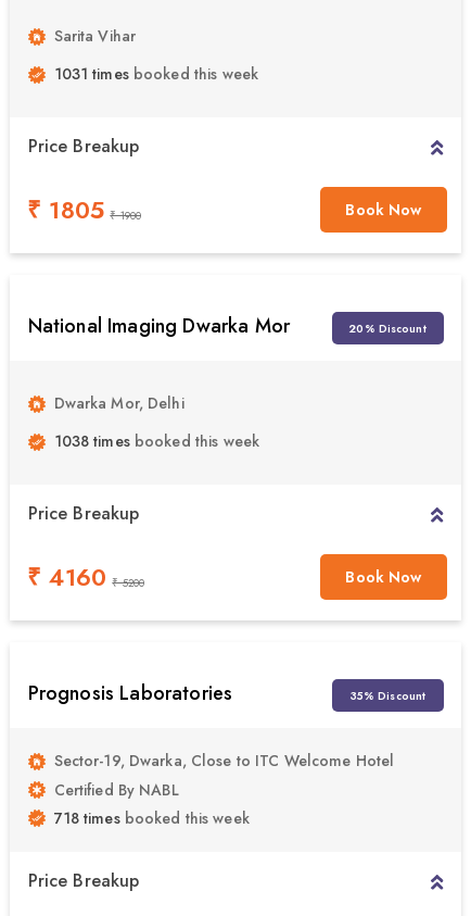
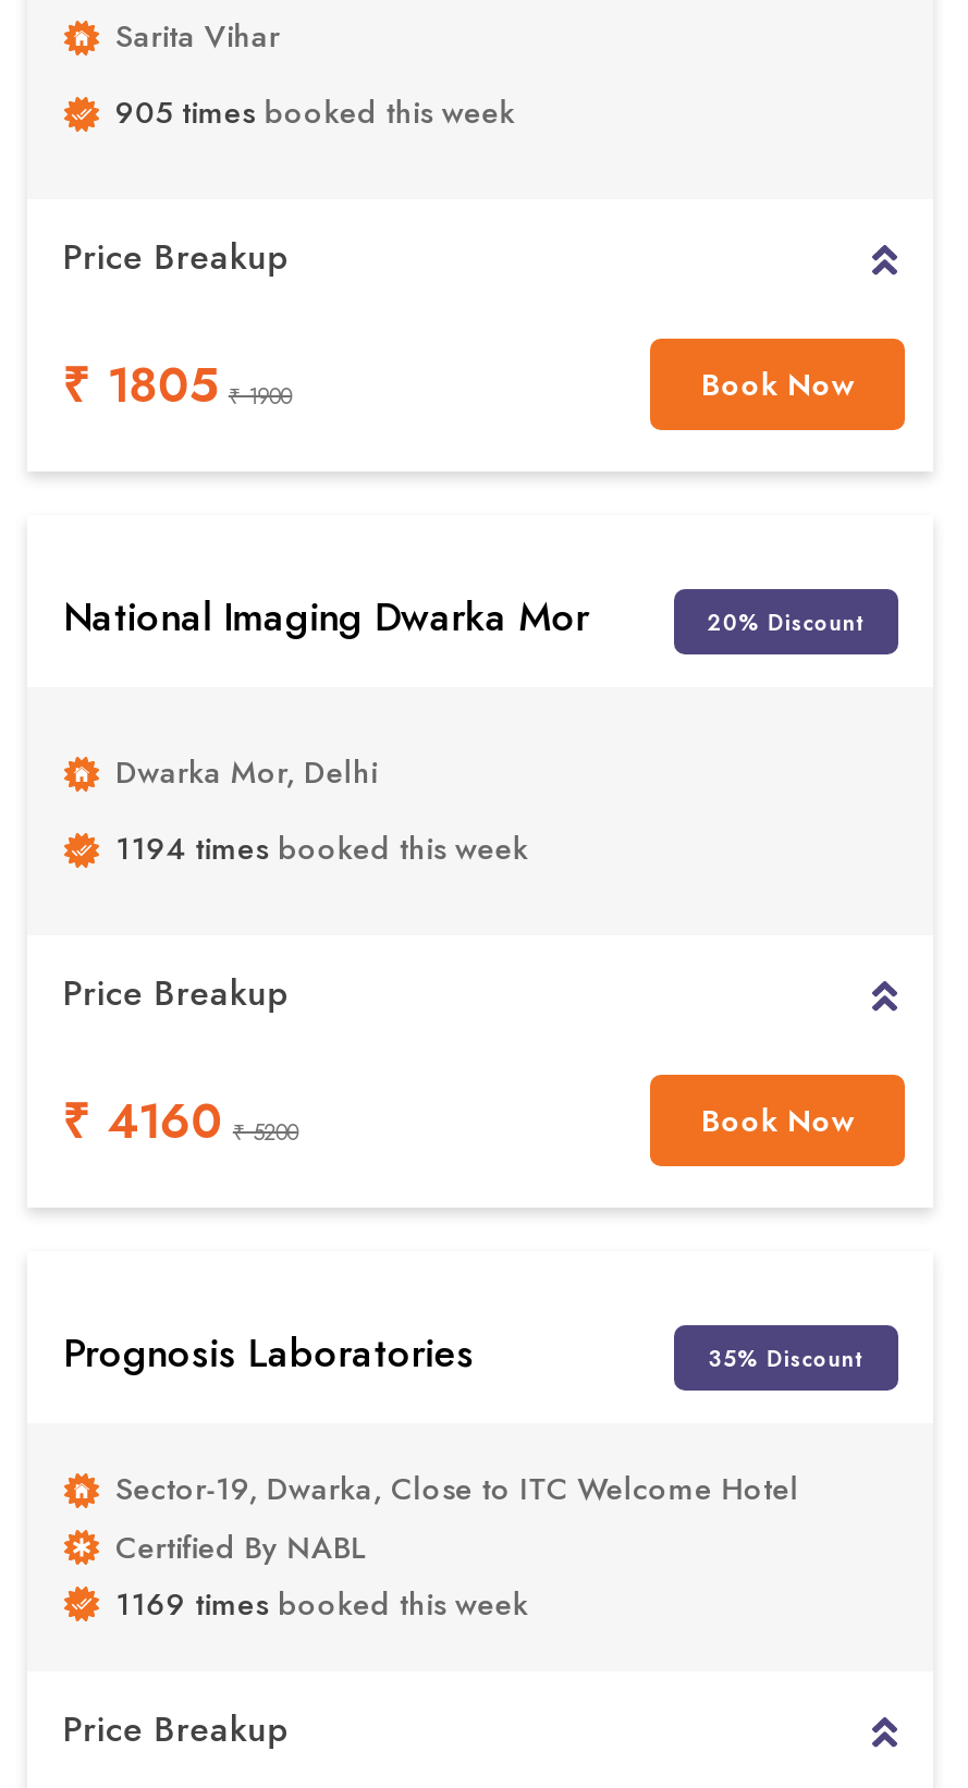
[54,63,258,85] 1031 times booked this week -> [115,90,515,134] 905 times booked this week
[54,430,259,452] 1038 times booked this week -> [115,826,528,870] 1194 times booked this week
[54,807,249,829] 718 times booked this week -> [115,1582,528,1625] 1169 times booked this week

